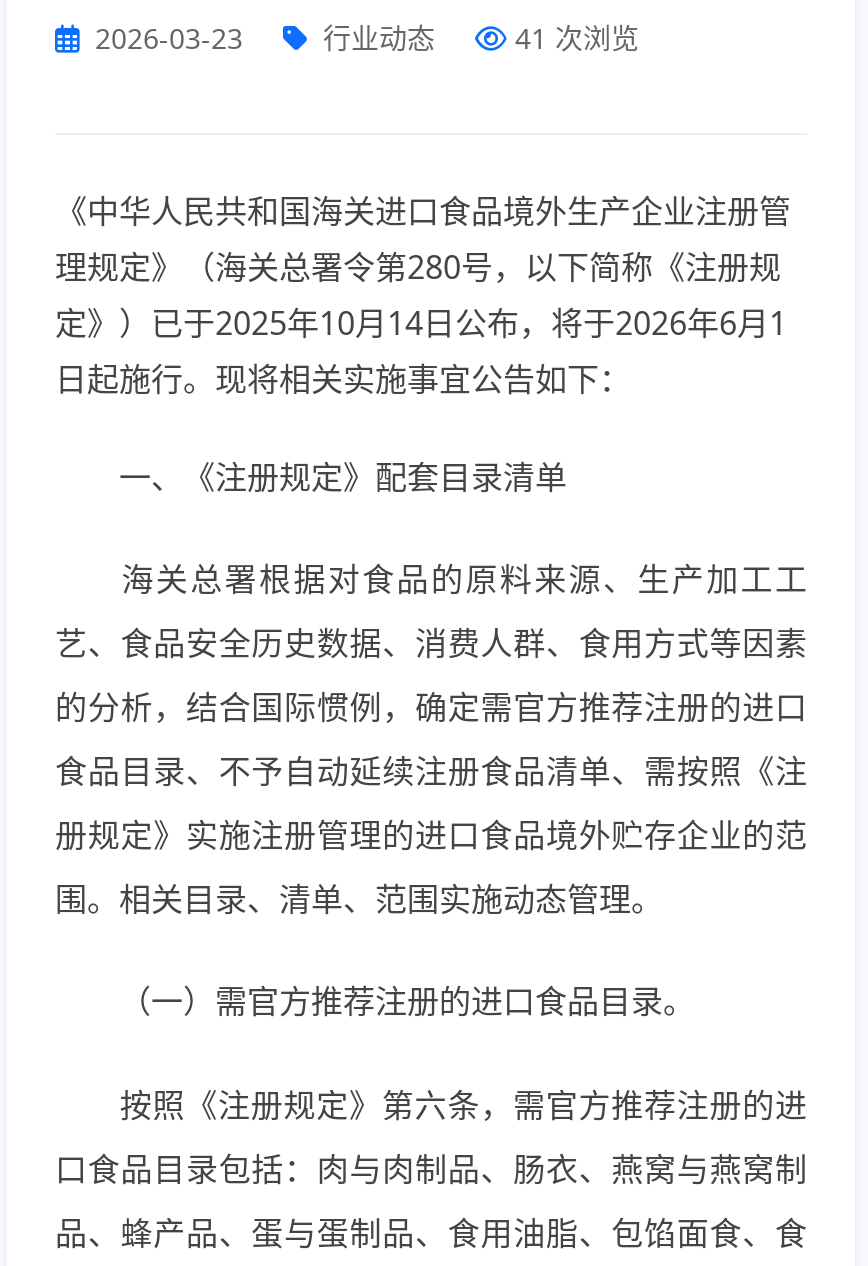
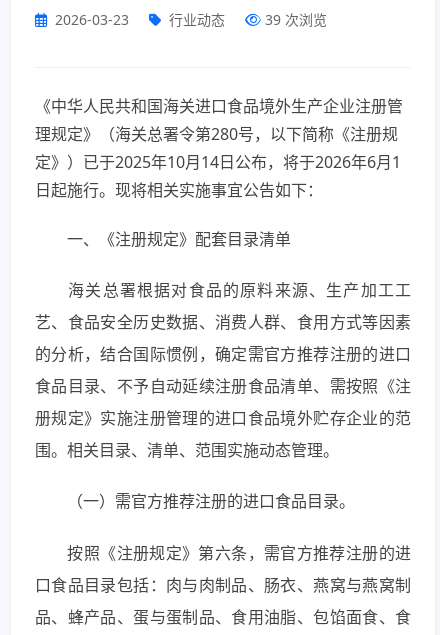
[515,19,639,57] 41次浏览 -> [265,10,327,29] 39次浏览

